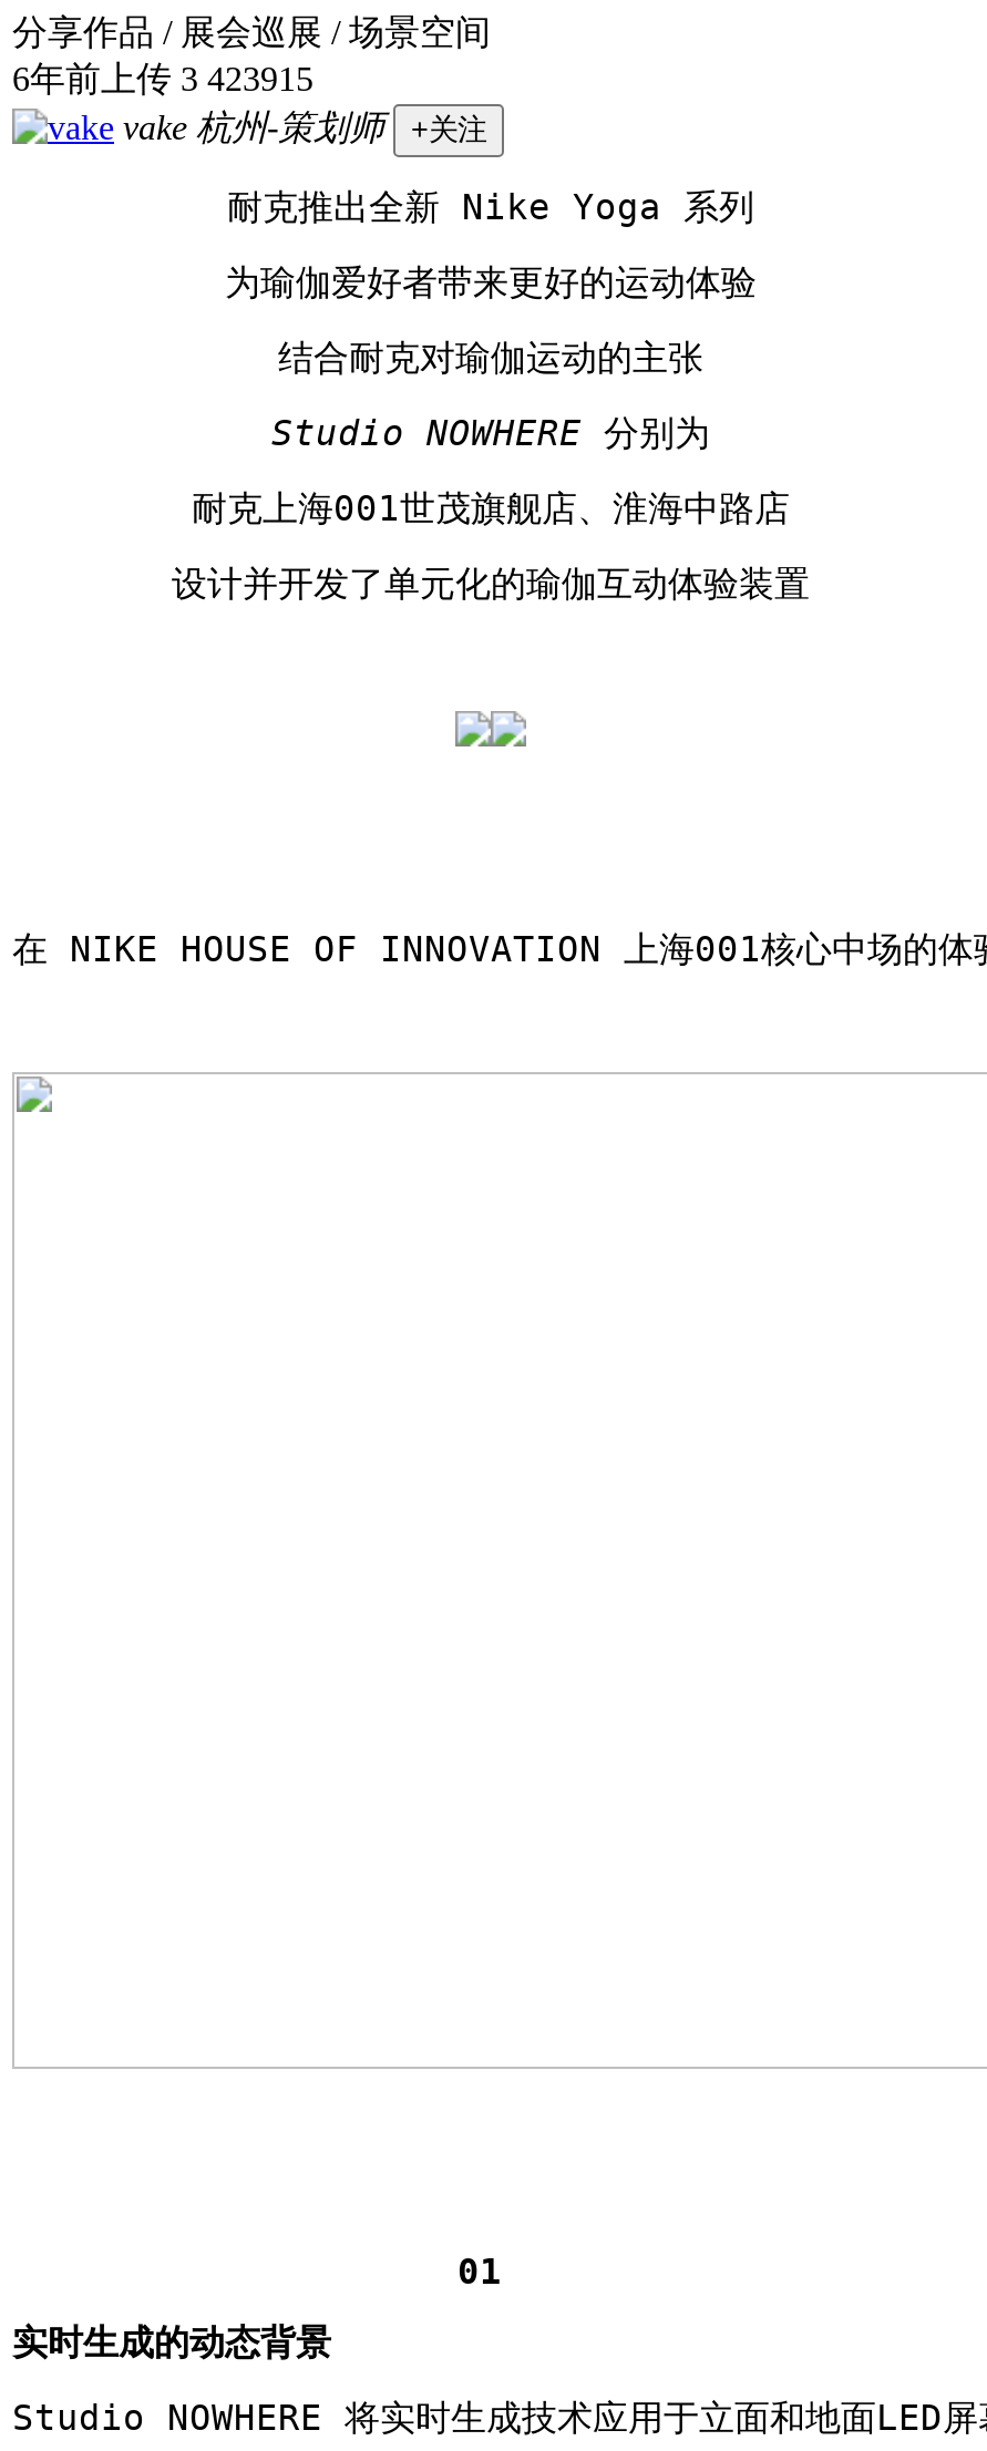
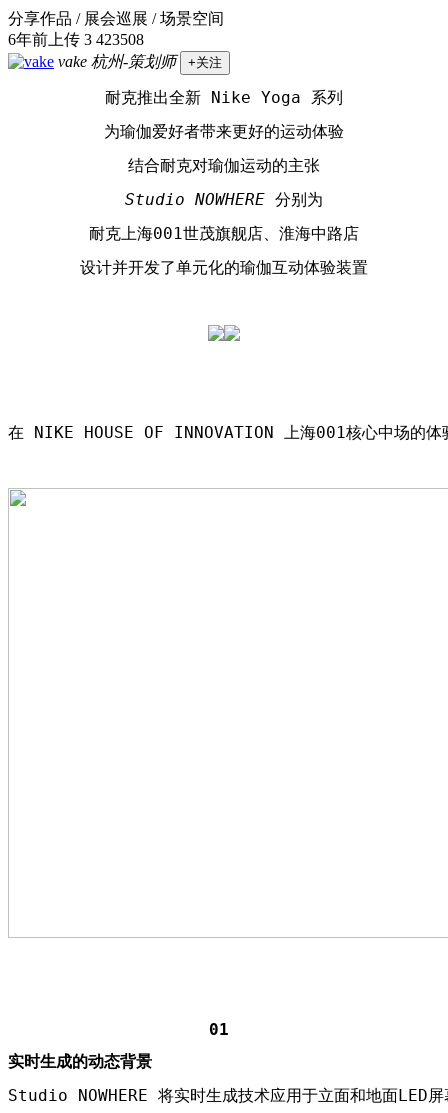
[12,60,313,97] 6年前上传 3 423915 -> [8,31,144,48] 6年前上传 3 423508

